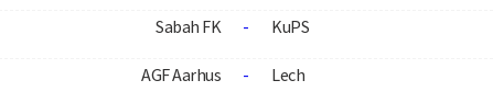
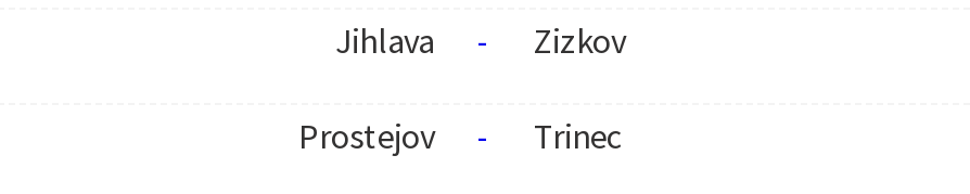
[156,16,221,37] Sabah FK -> [335,19,434,62] Jihlava
[271,16,309,37] KuPS -> [534,19,625,62] Zizkov
[141,64,221,86] AGF Aarhus -> [298,114,434,158] Prostejov
[271,64,304,86] Lech -> [534,114,621,158] Trinec

